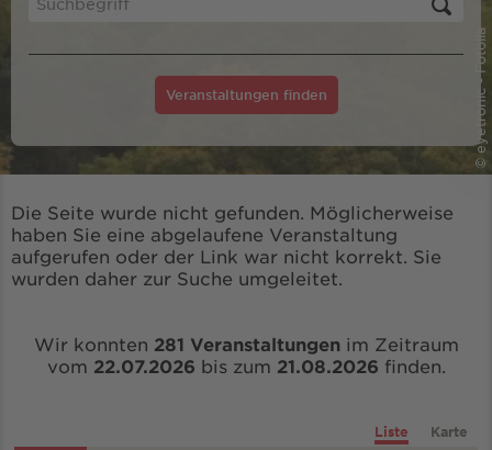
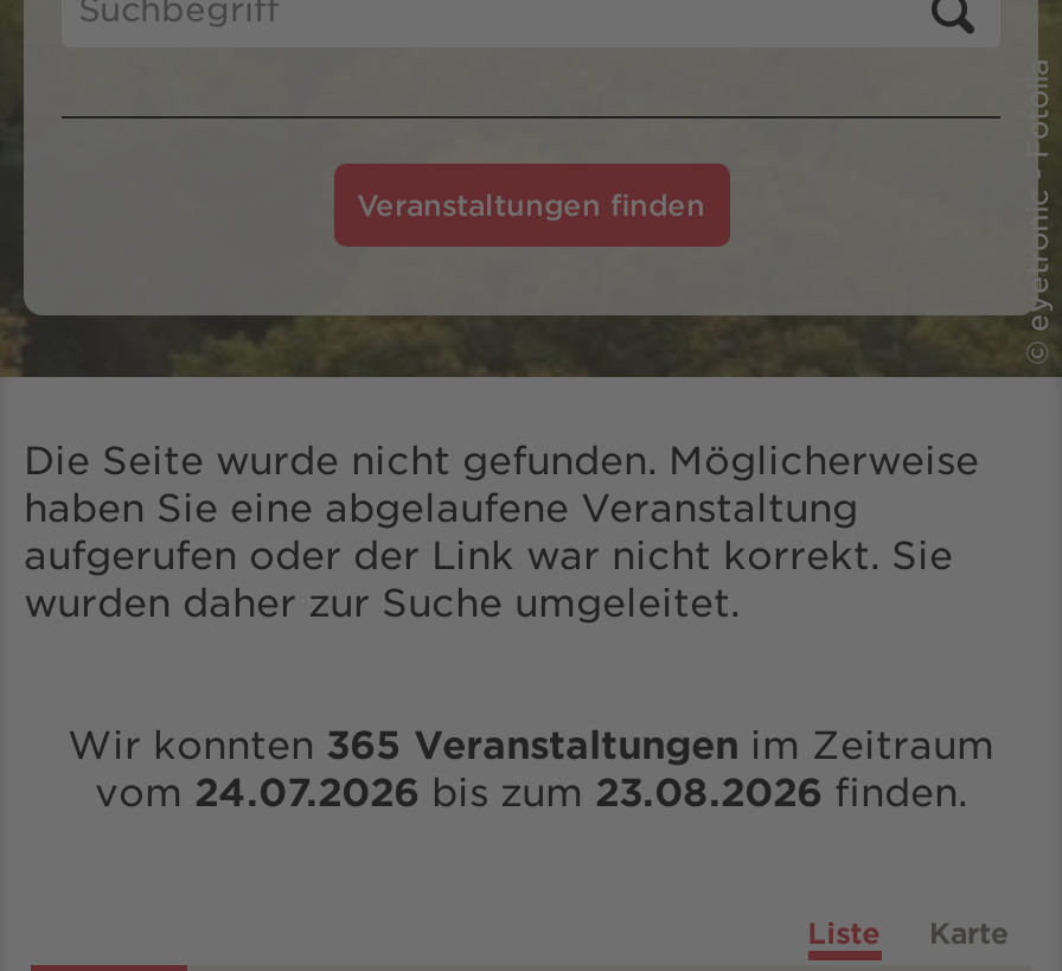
[33,332,459,354] Wir konnten 281 Veranstaltungen im Zeitraum -> [68,718,994,765] Wir konnten 365 Veranstaltungen im Zeitraum
[47,354,445,376] vom 22.07.2026 bis zum 21.08.2026 finden. -> [95,765,967,812] vom 24.07.2026 bis zum 23.08.2026 finden.

